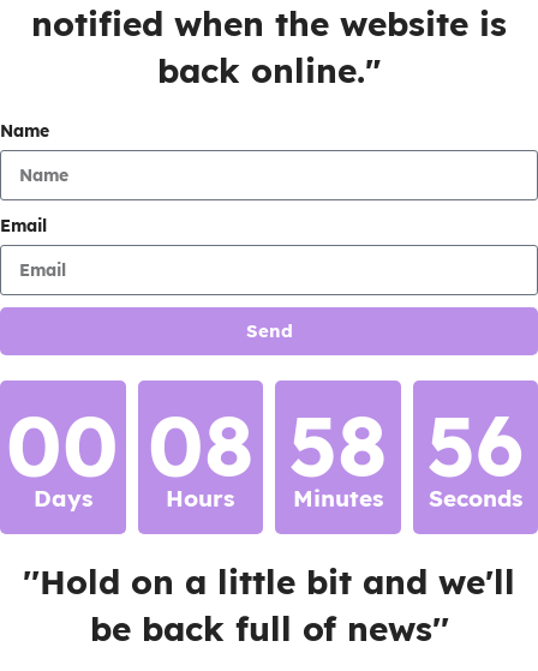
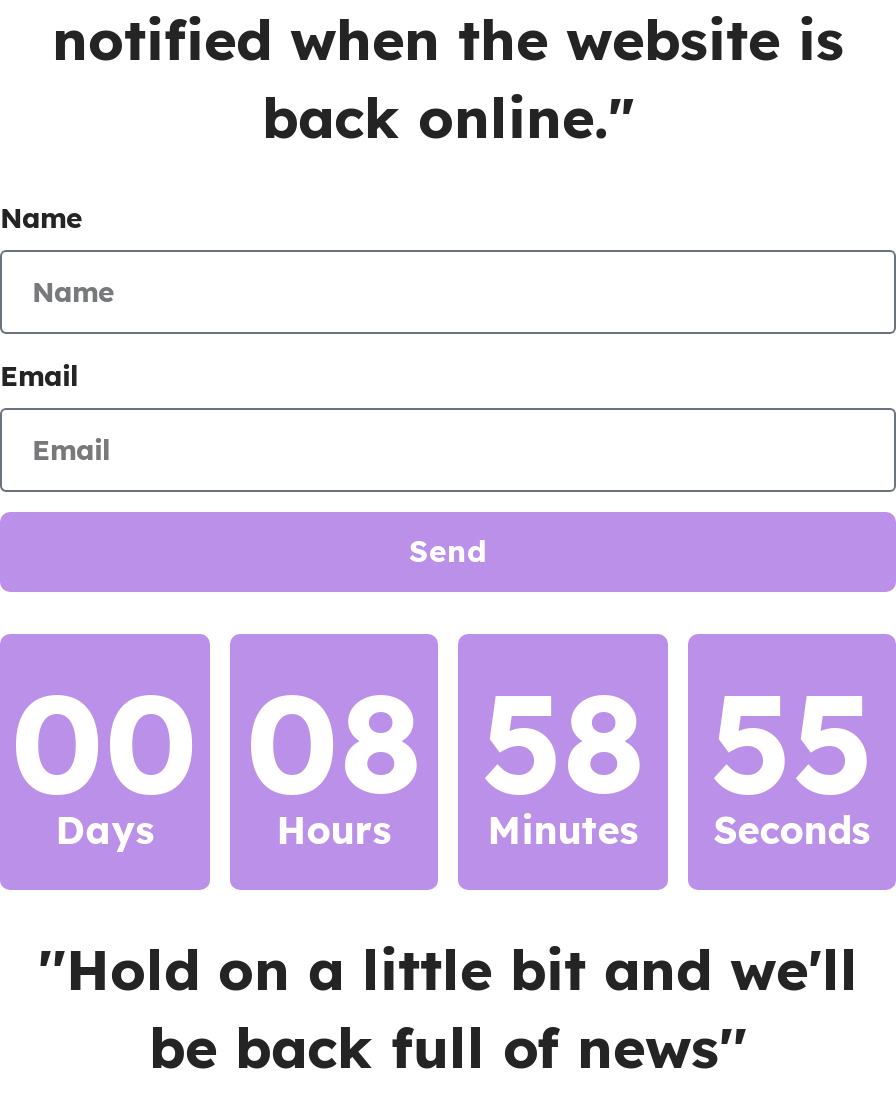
[427,394,524,497] 56 -> [710,656,874,828] 55

